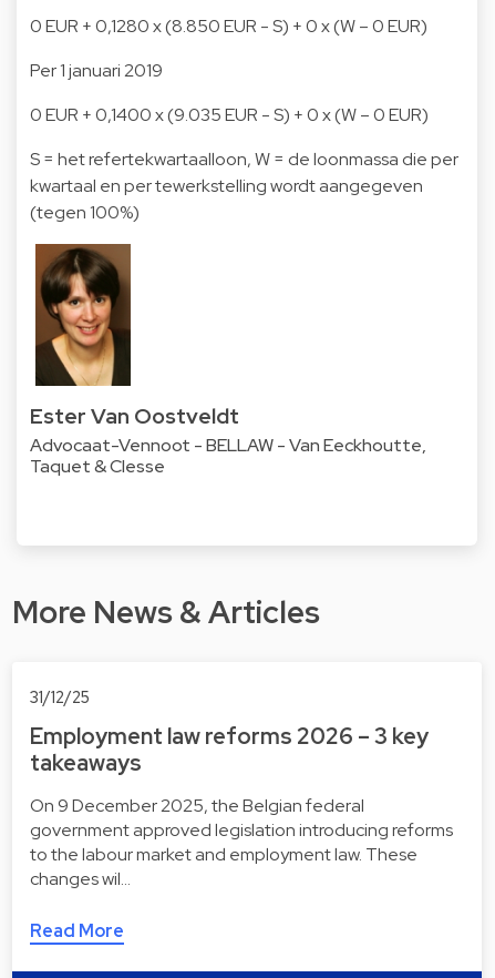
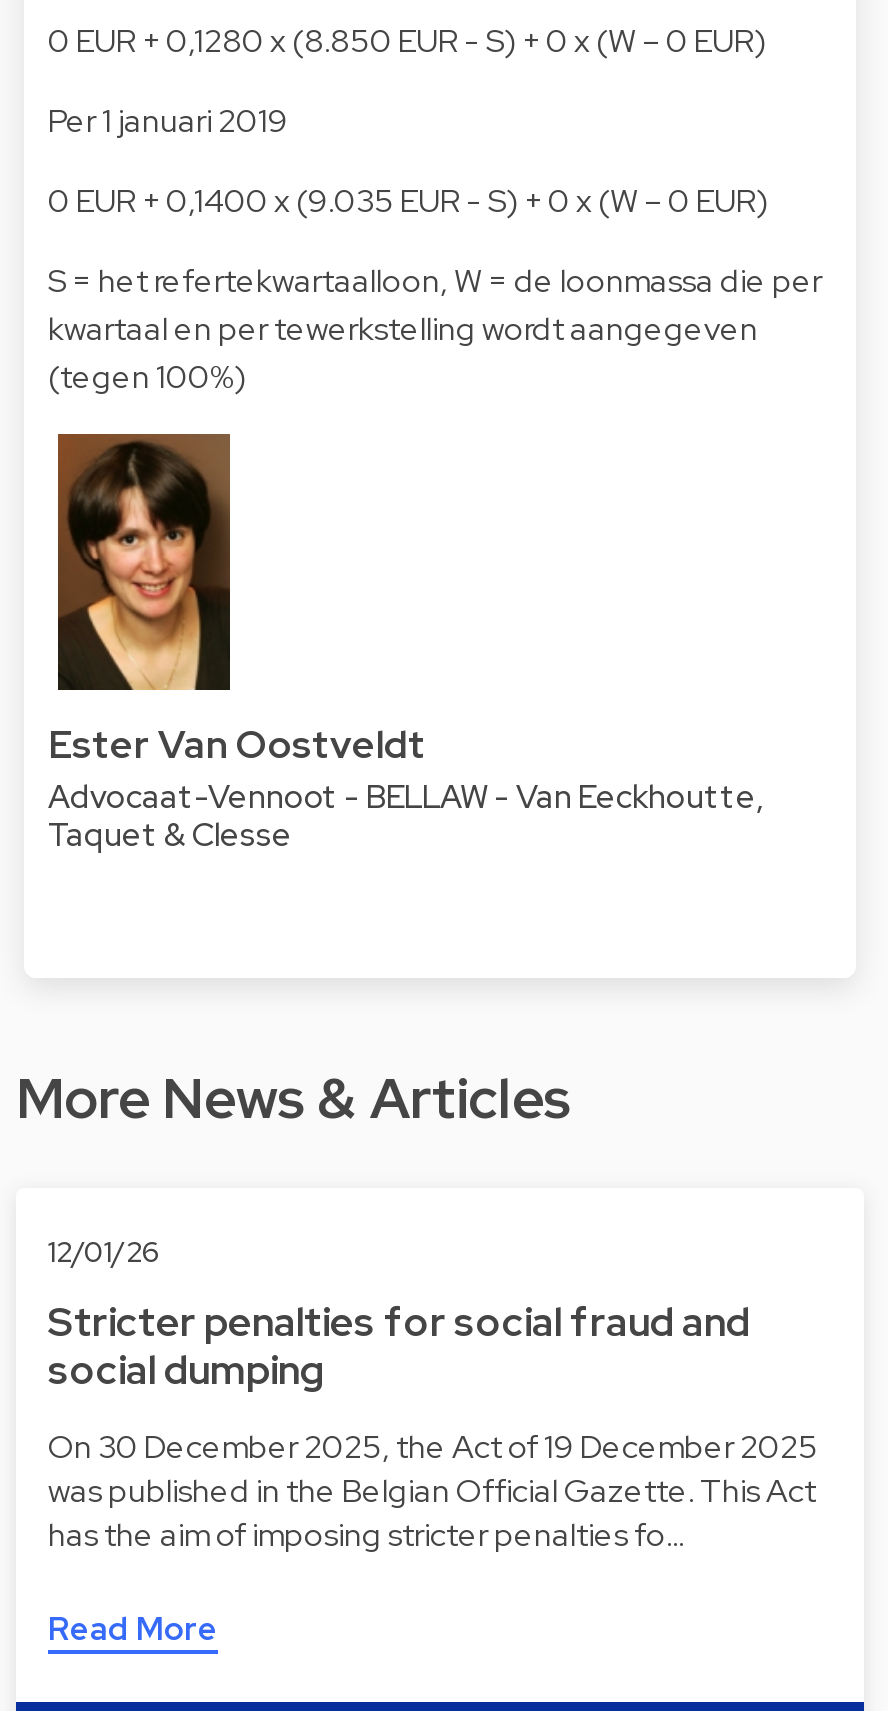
[30,686,90,708] 31/12/25 -> [48,1232,160,1270] 12/01/26
[30,722,429,778] Employment law reforms 2026 – 3 key | takeaways -> [48,1297,750,1397] Stricter penalties for social fraud and | social dumping
[30,794,453,891] On 9 December 2025, the Belgian federal | government approved legislation introducing reforms | to the labour market and employment law. These | changes wil… -> [48,1427,818,1557] On 30 December 2025, the Act of 19 December 2025 | was published in the Belgian Official Gazette. This Act | has the aim of imposing stricter penalties fo…

